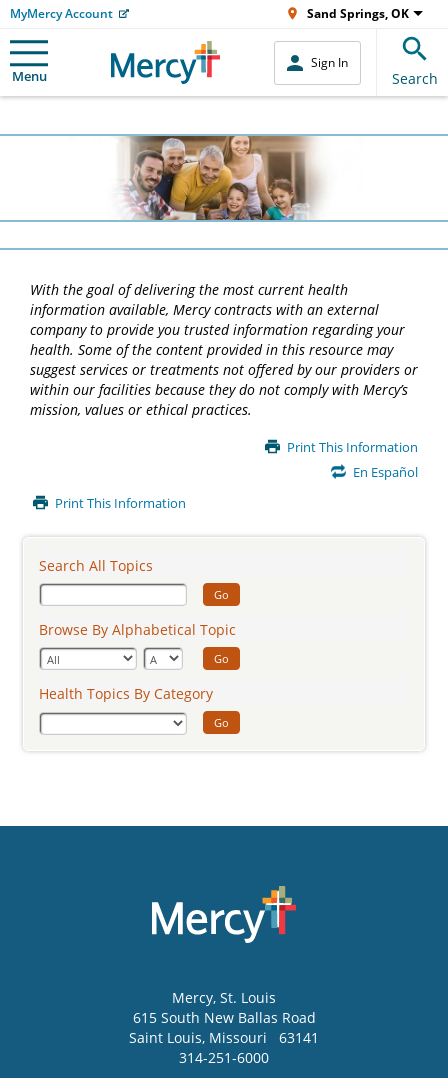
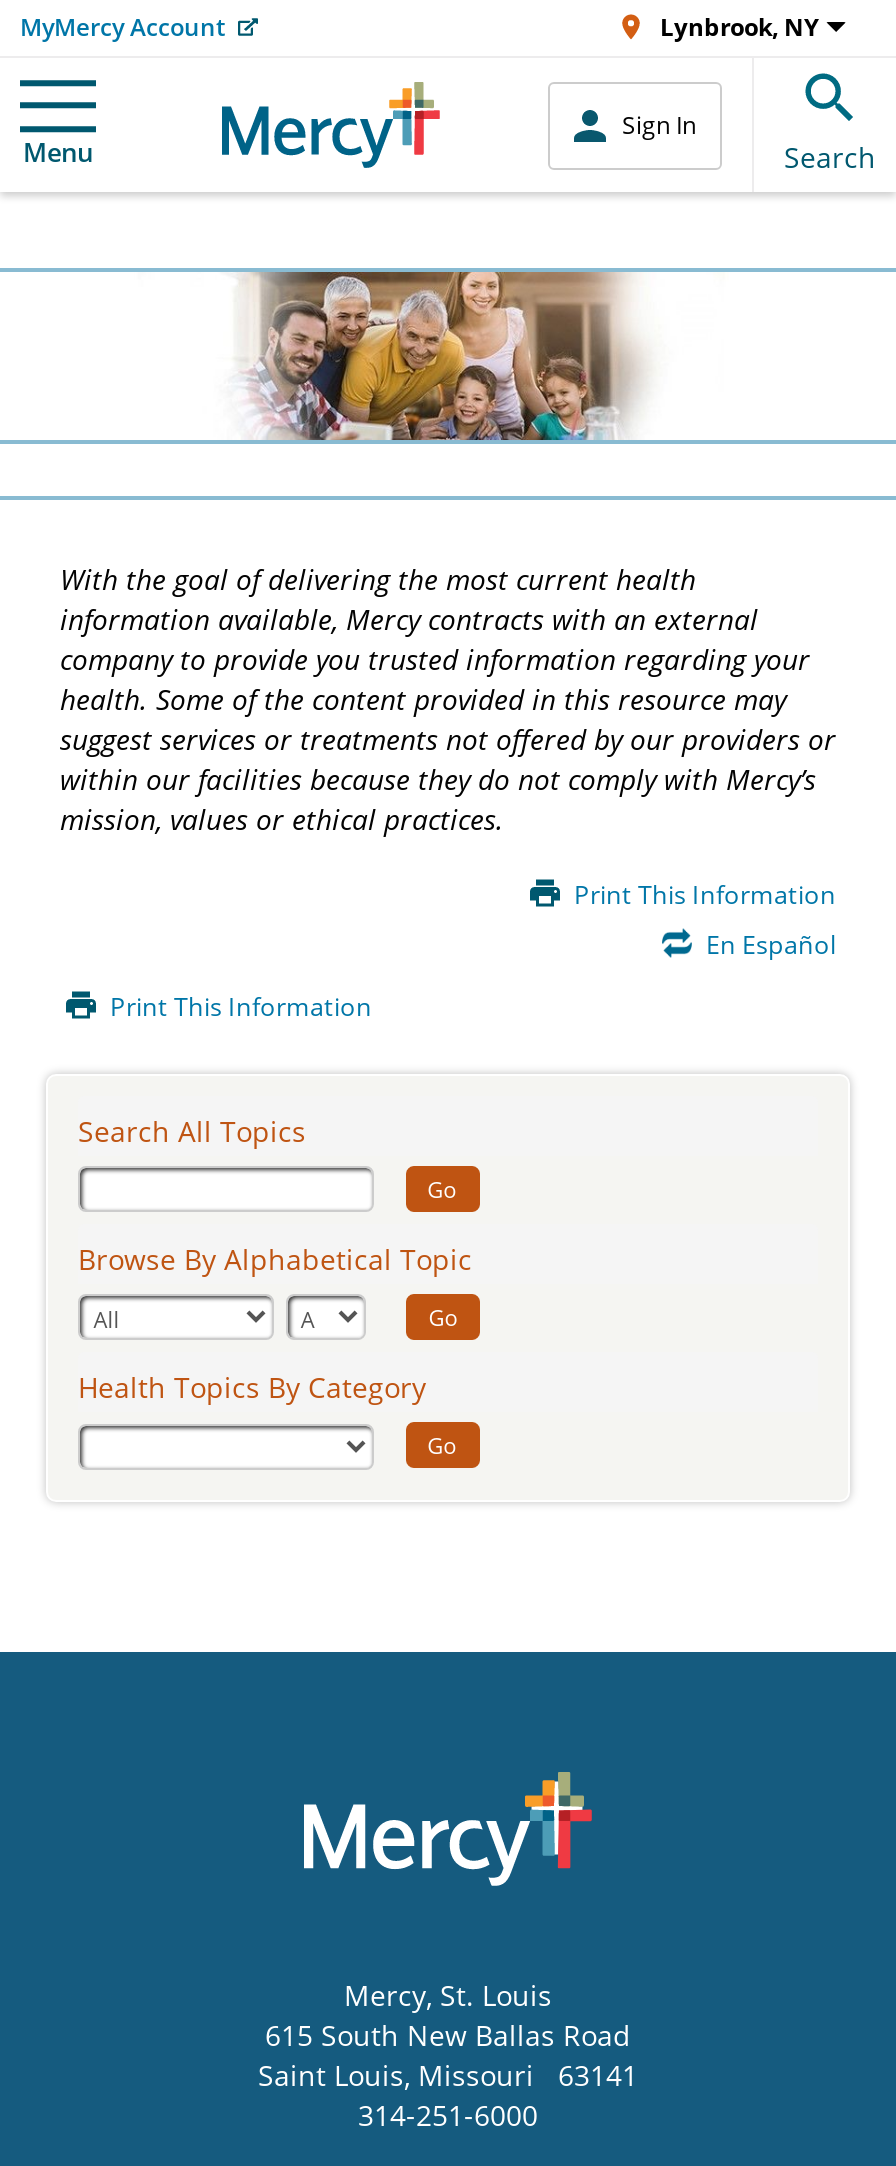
[307,5,409,22] Sand Springs, OK -> [660,10,818,44] Lynbrook, NY

